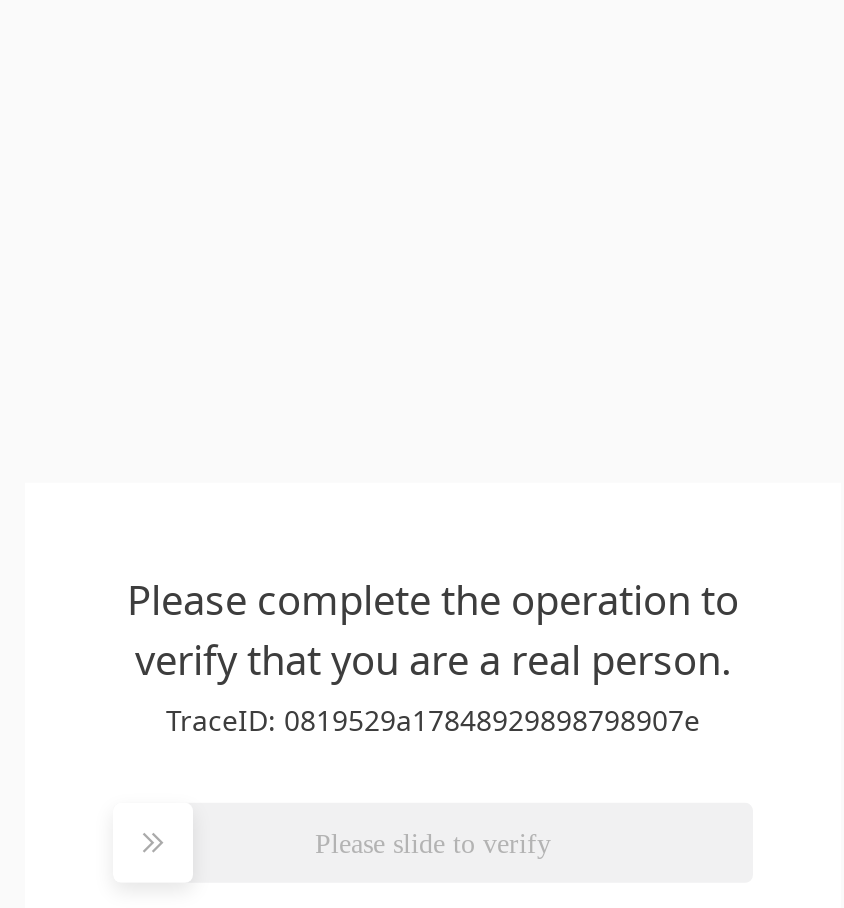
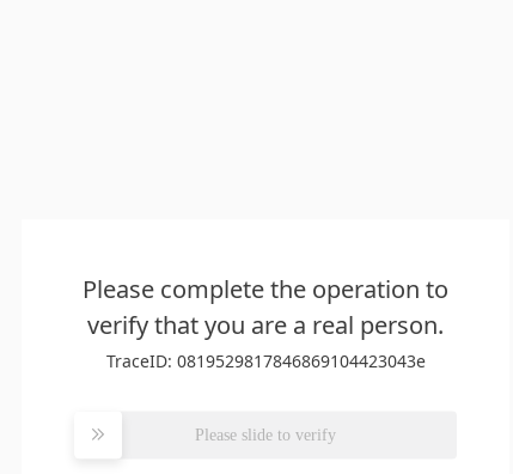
[166,702,700,740] TraceID: 0819529a17848929898798907e -> [106,351,425,373] TraceID: 0819529817846869104423043e

